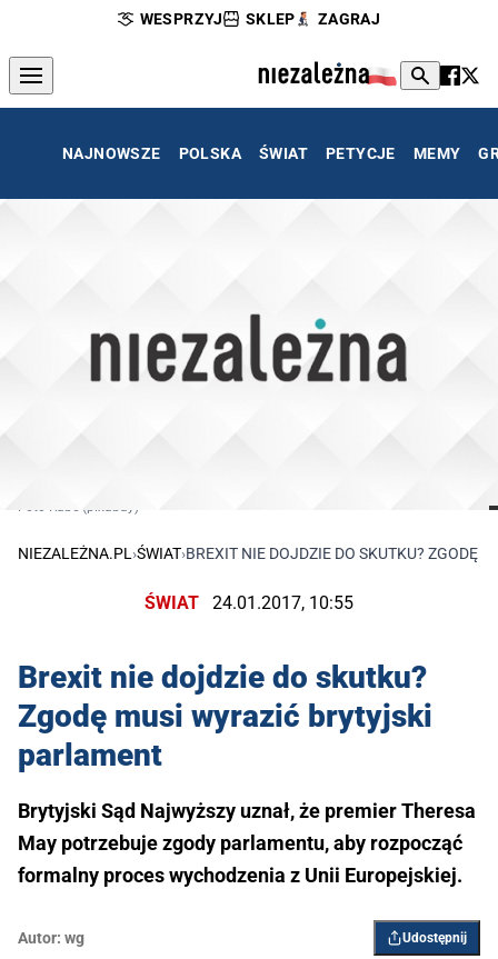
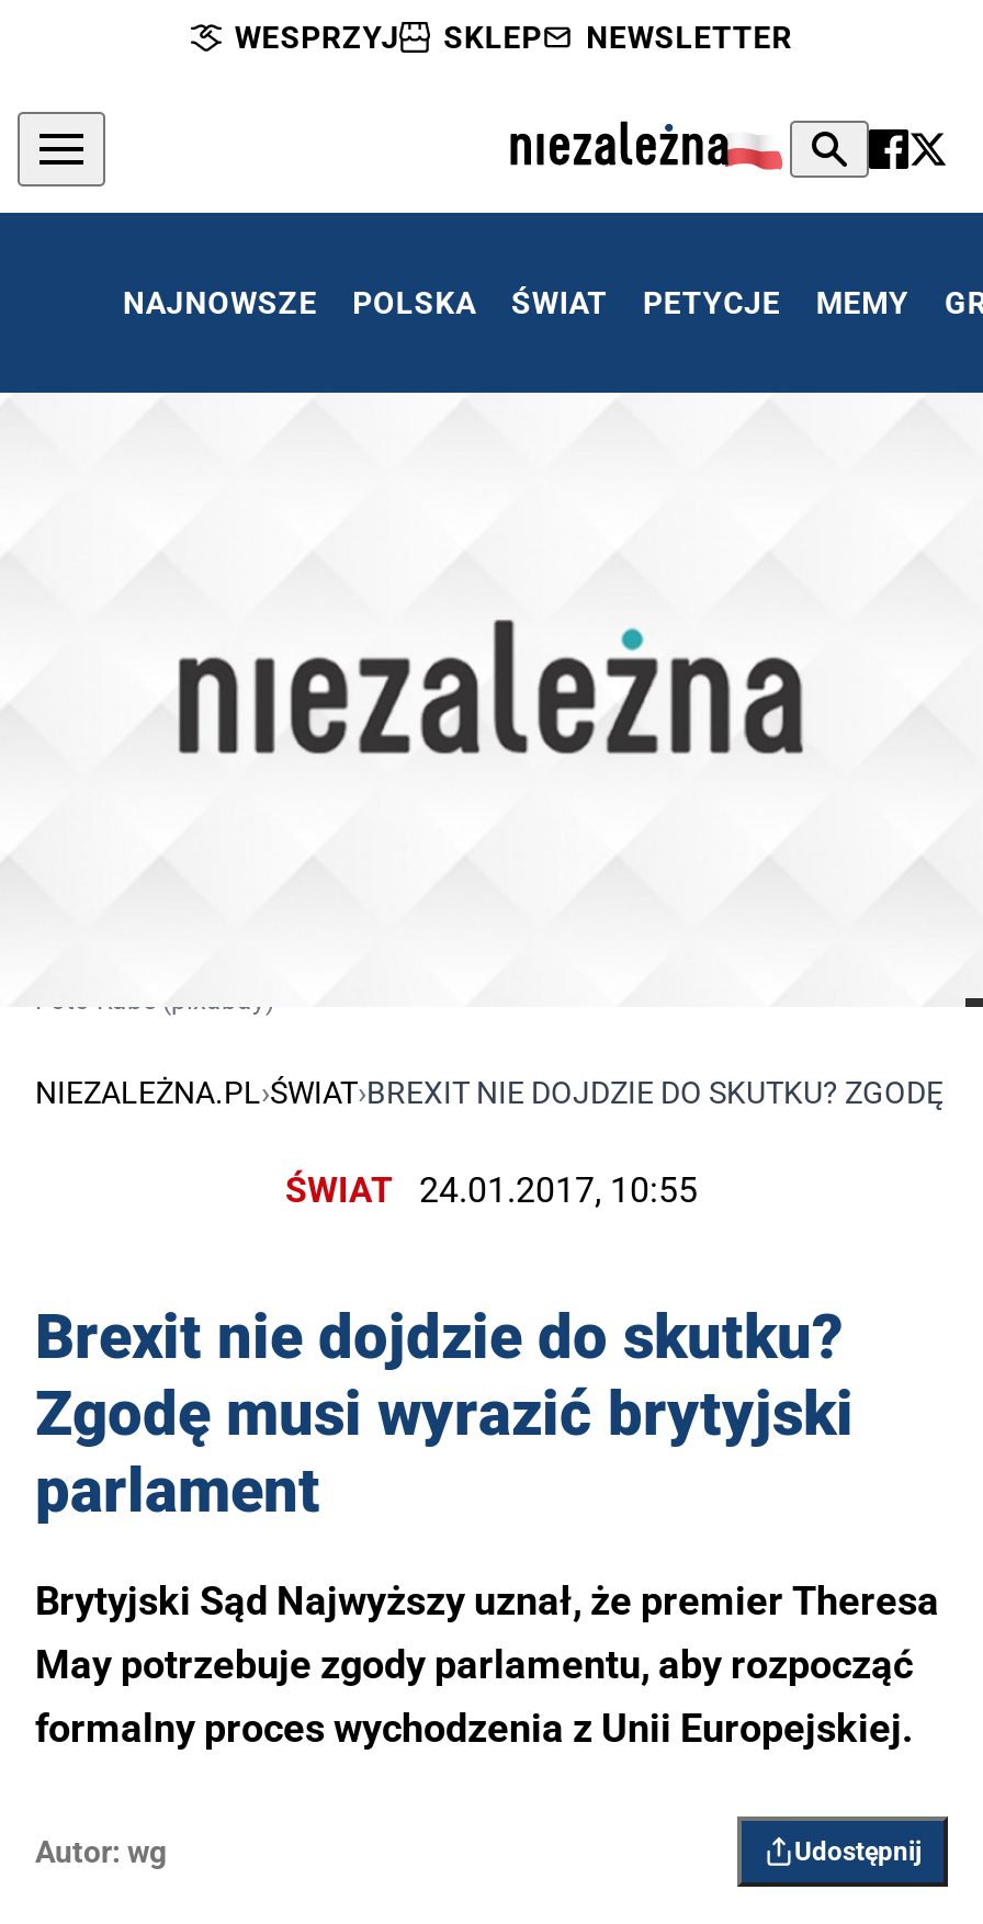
[318,10,381,28] ZAGRAJ -> [586,20,792,55] NEWSLETTER

